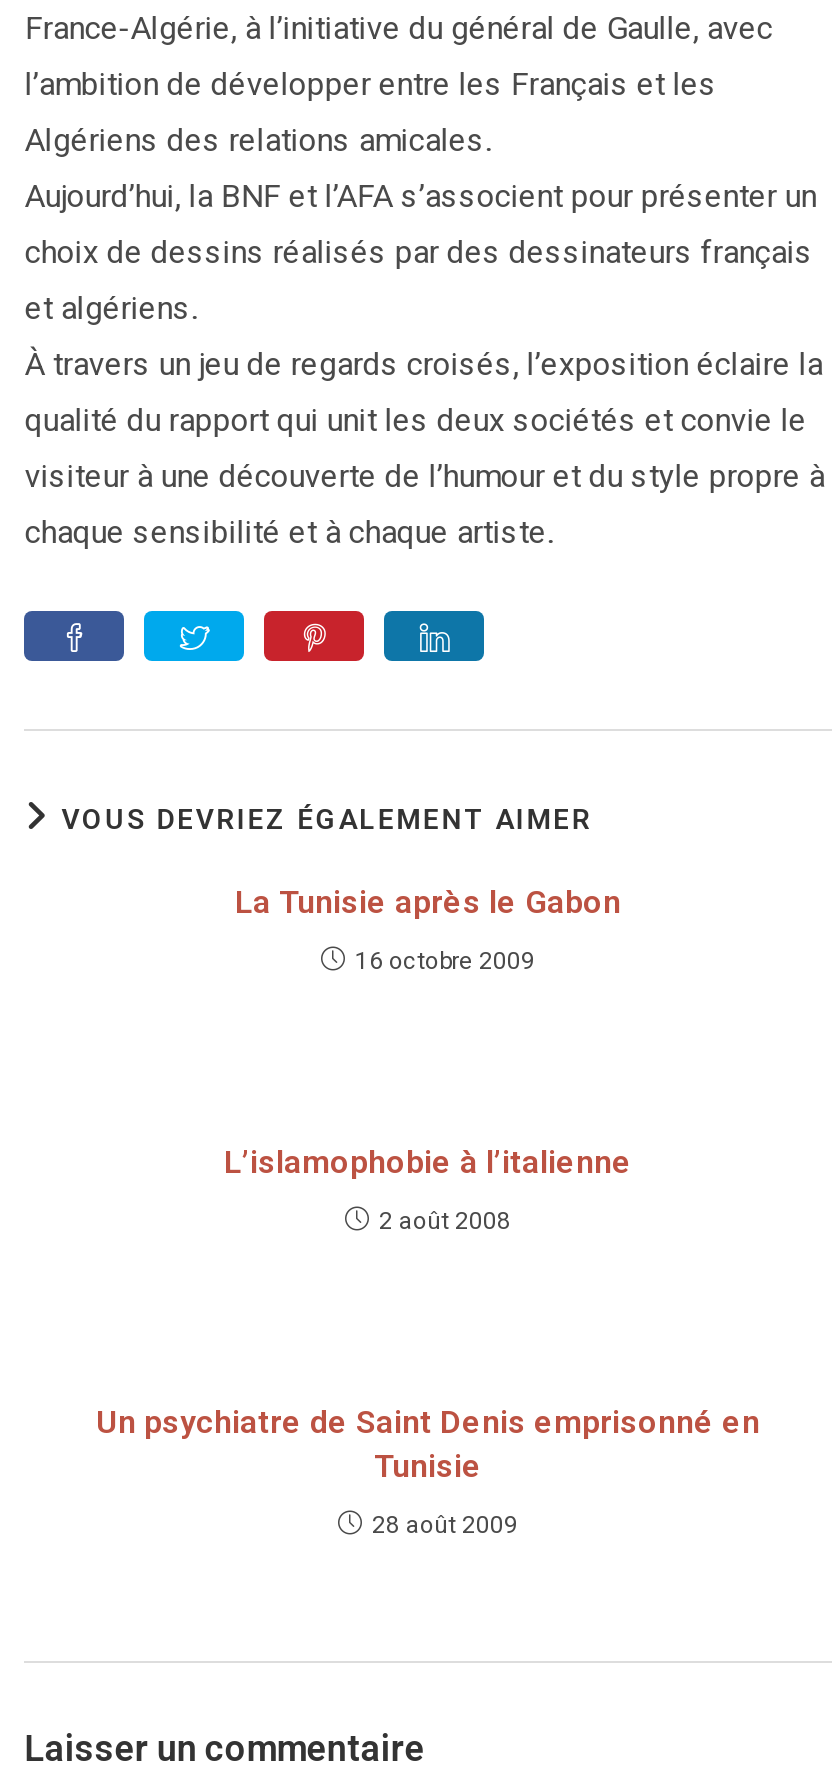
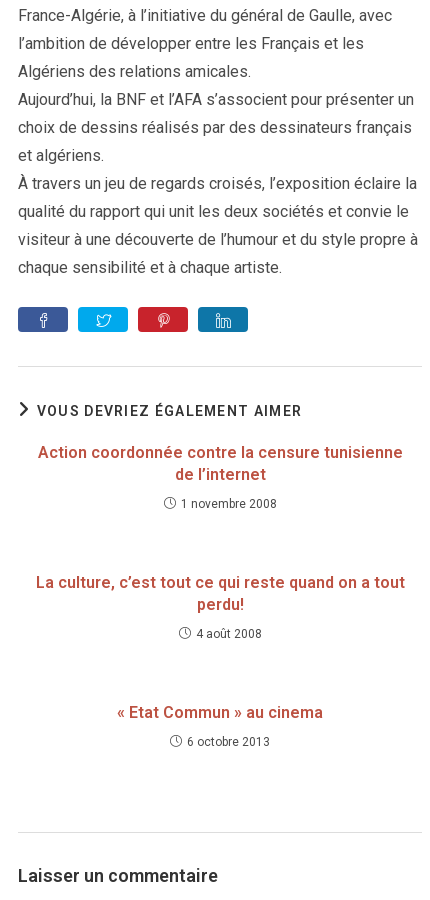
[235,883,621,921] La Tunisie après le Gabon -> [37,443,402,484] Action coordonnée contre la censure tunisienne | de l’internet
[355,947,535,975] 16 octobre 2009 -> [180,497,276,511] 1 novembre 2008
[224,1143,632,1181] L’islamophobie à l’italienne -> [35,573,404,614] La culture, c’est tout ce qui reste quand on a tout | perdu!
[379,1207,511,1235] 2 août 2008 -> [195,627,261,641] 4 août 2008
[96,1403,760,1485] Un psychiatre de Saint Denis emprisonné en | Tunisie -> [117,703,323,722] « Etat Commun » au cinema
[372,1511,518,1539] 28 août 2009 -> [187,735,270,749] 6 octobre 2013

